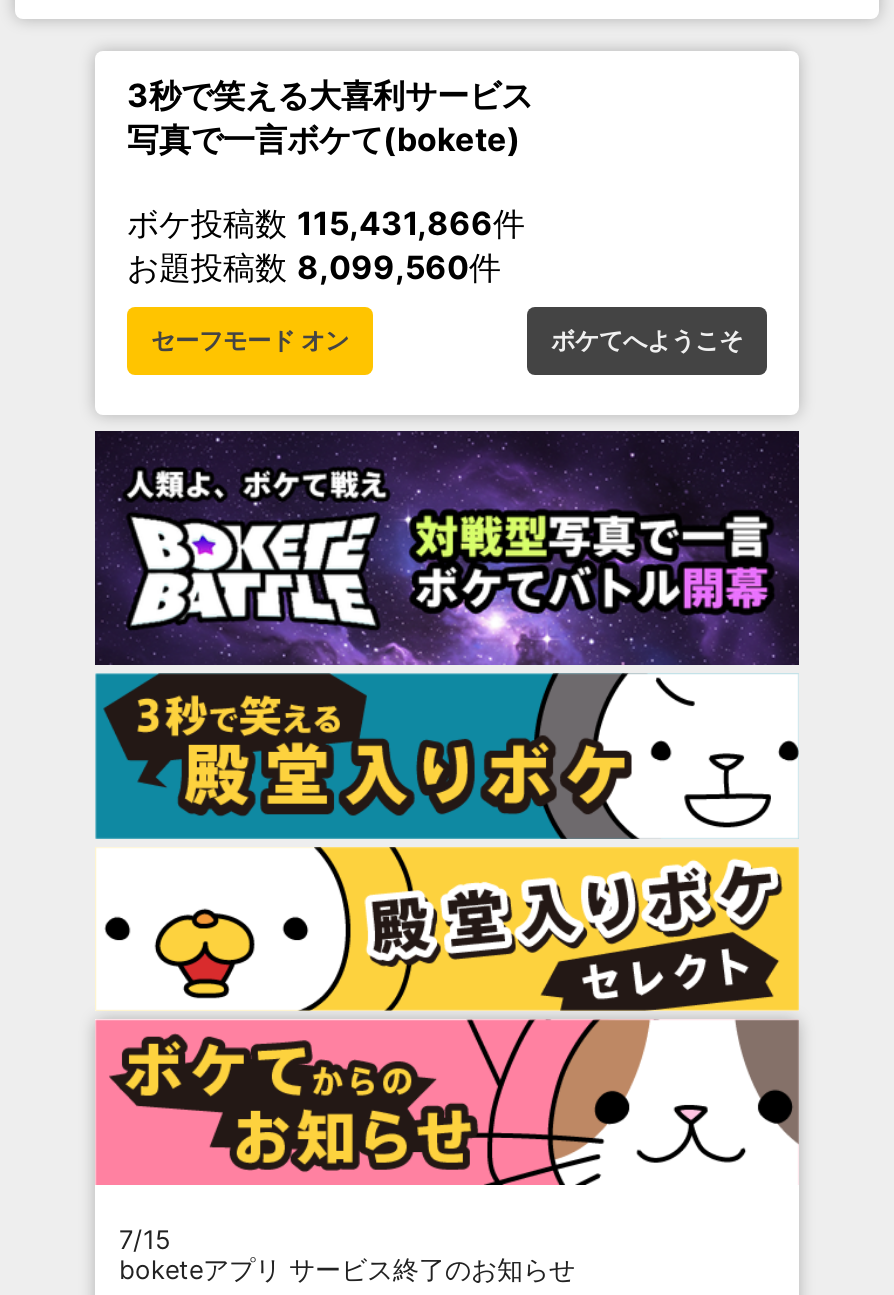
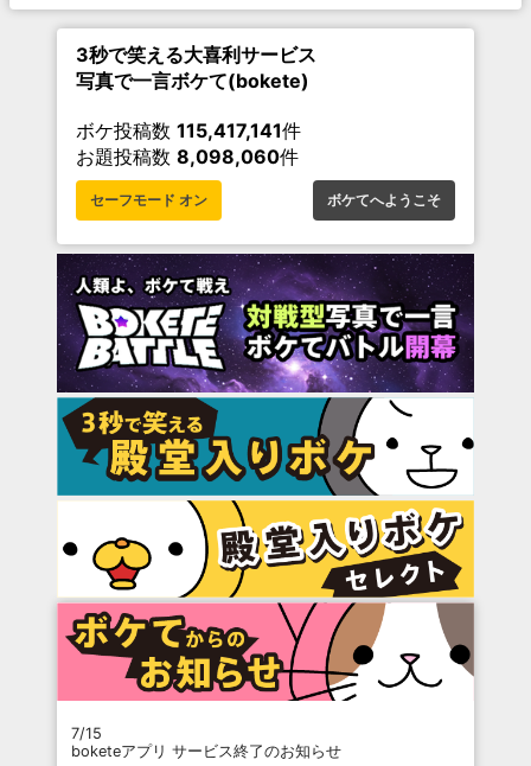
[127,202,525,242] ボケ投稿数115,431,866件 -> [76,118,301,142] ボケ投稿数115,417,141件
[127,246,501,286] お題投稿数8,099,560件 -> [76,144,299,168] お題投稿数8,098,060件

